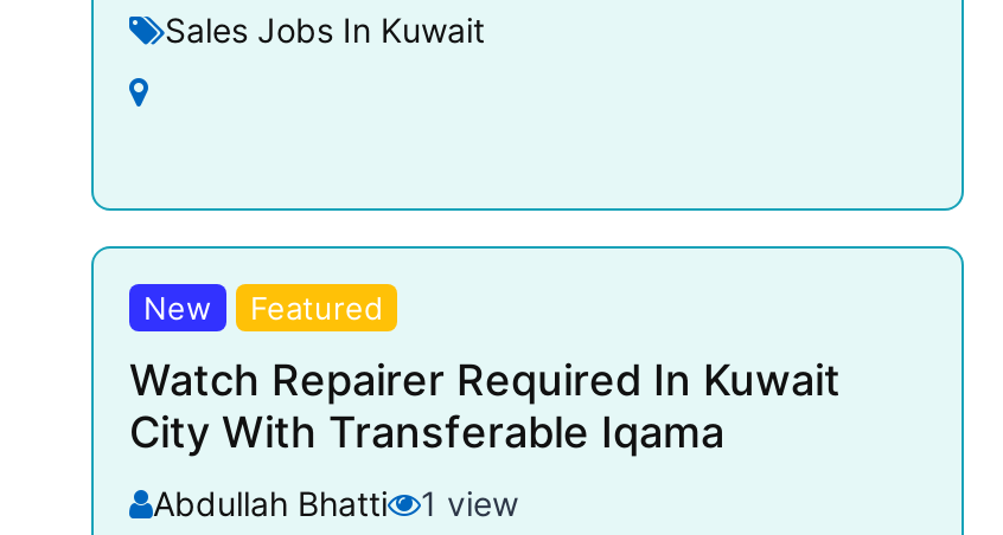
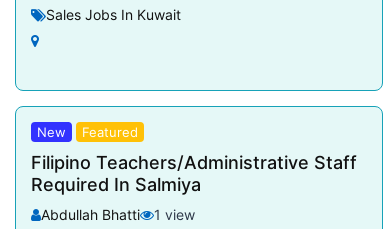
[129,356,841,458] Watch Repairer Required In Kuwait | City With Transferable Iqama -> [31,152,357,195] Filipino Teachers/Administrative Staff | Required In Salmiya

